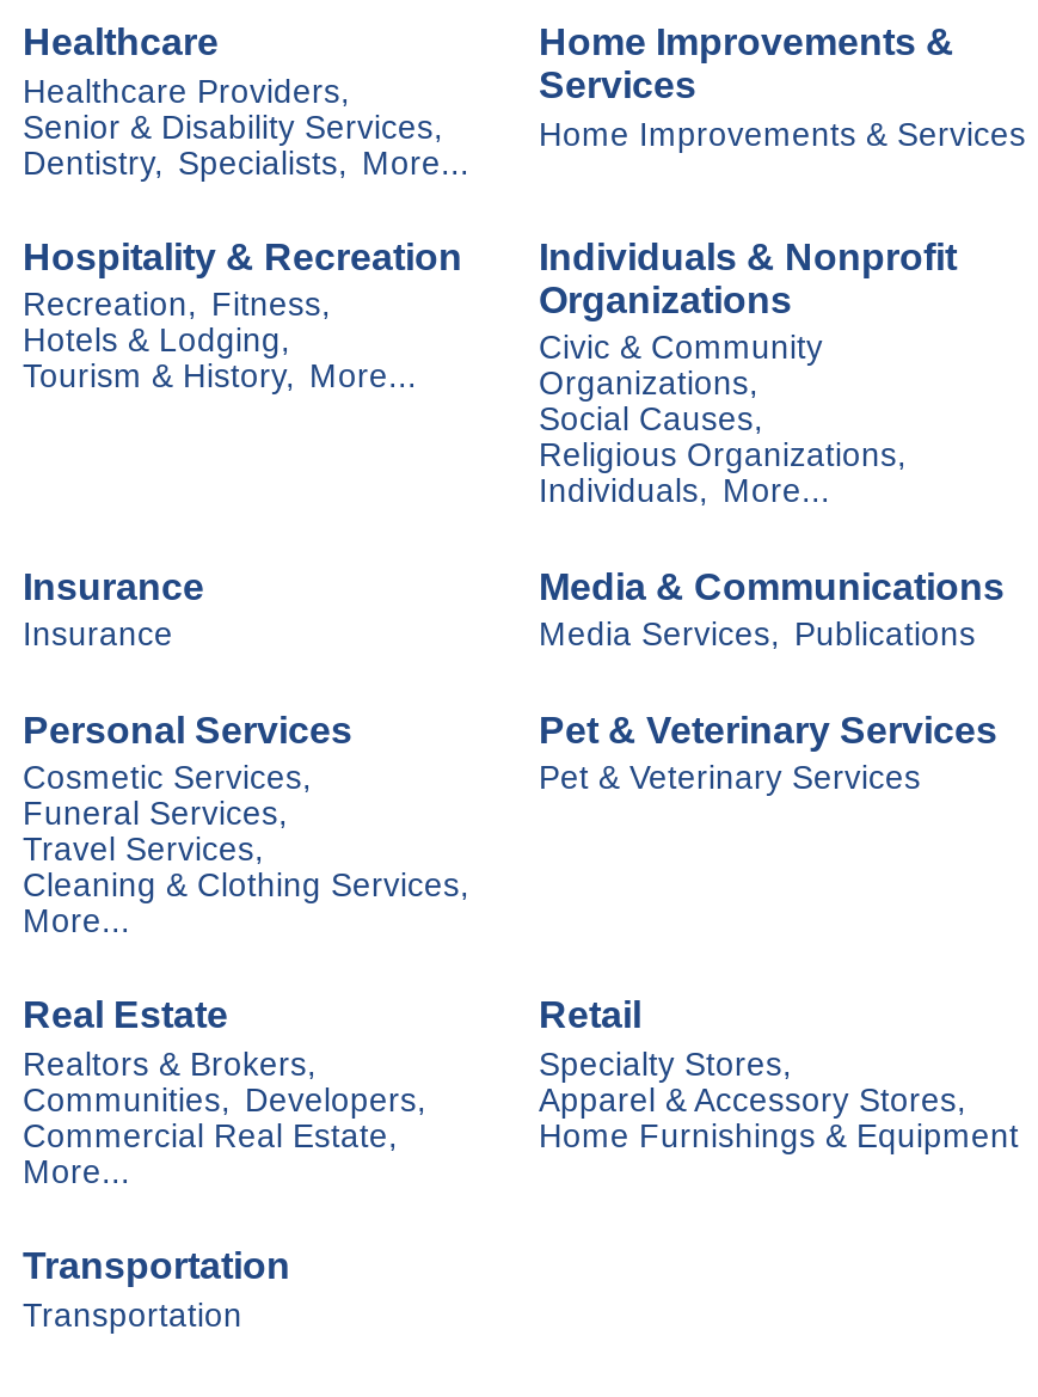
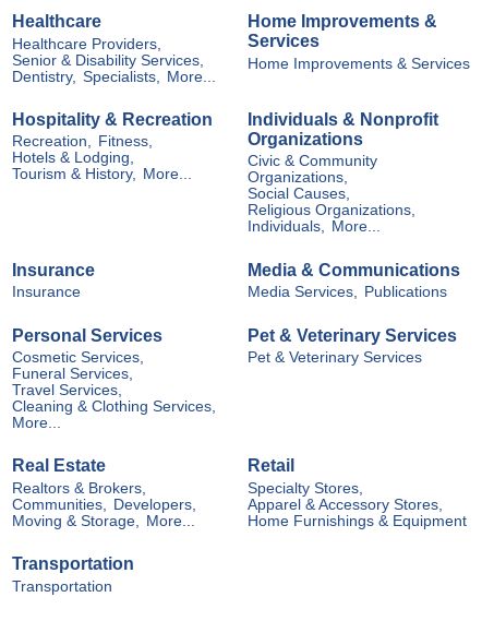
[23,1118,398,1190] Commercial Real Estate, | More... -> [12,513,195,529] Moving & Storage, More...

